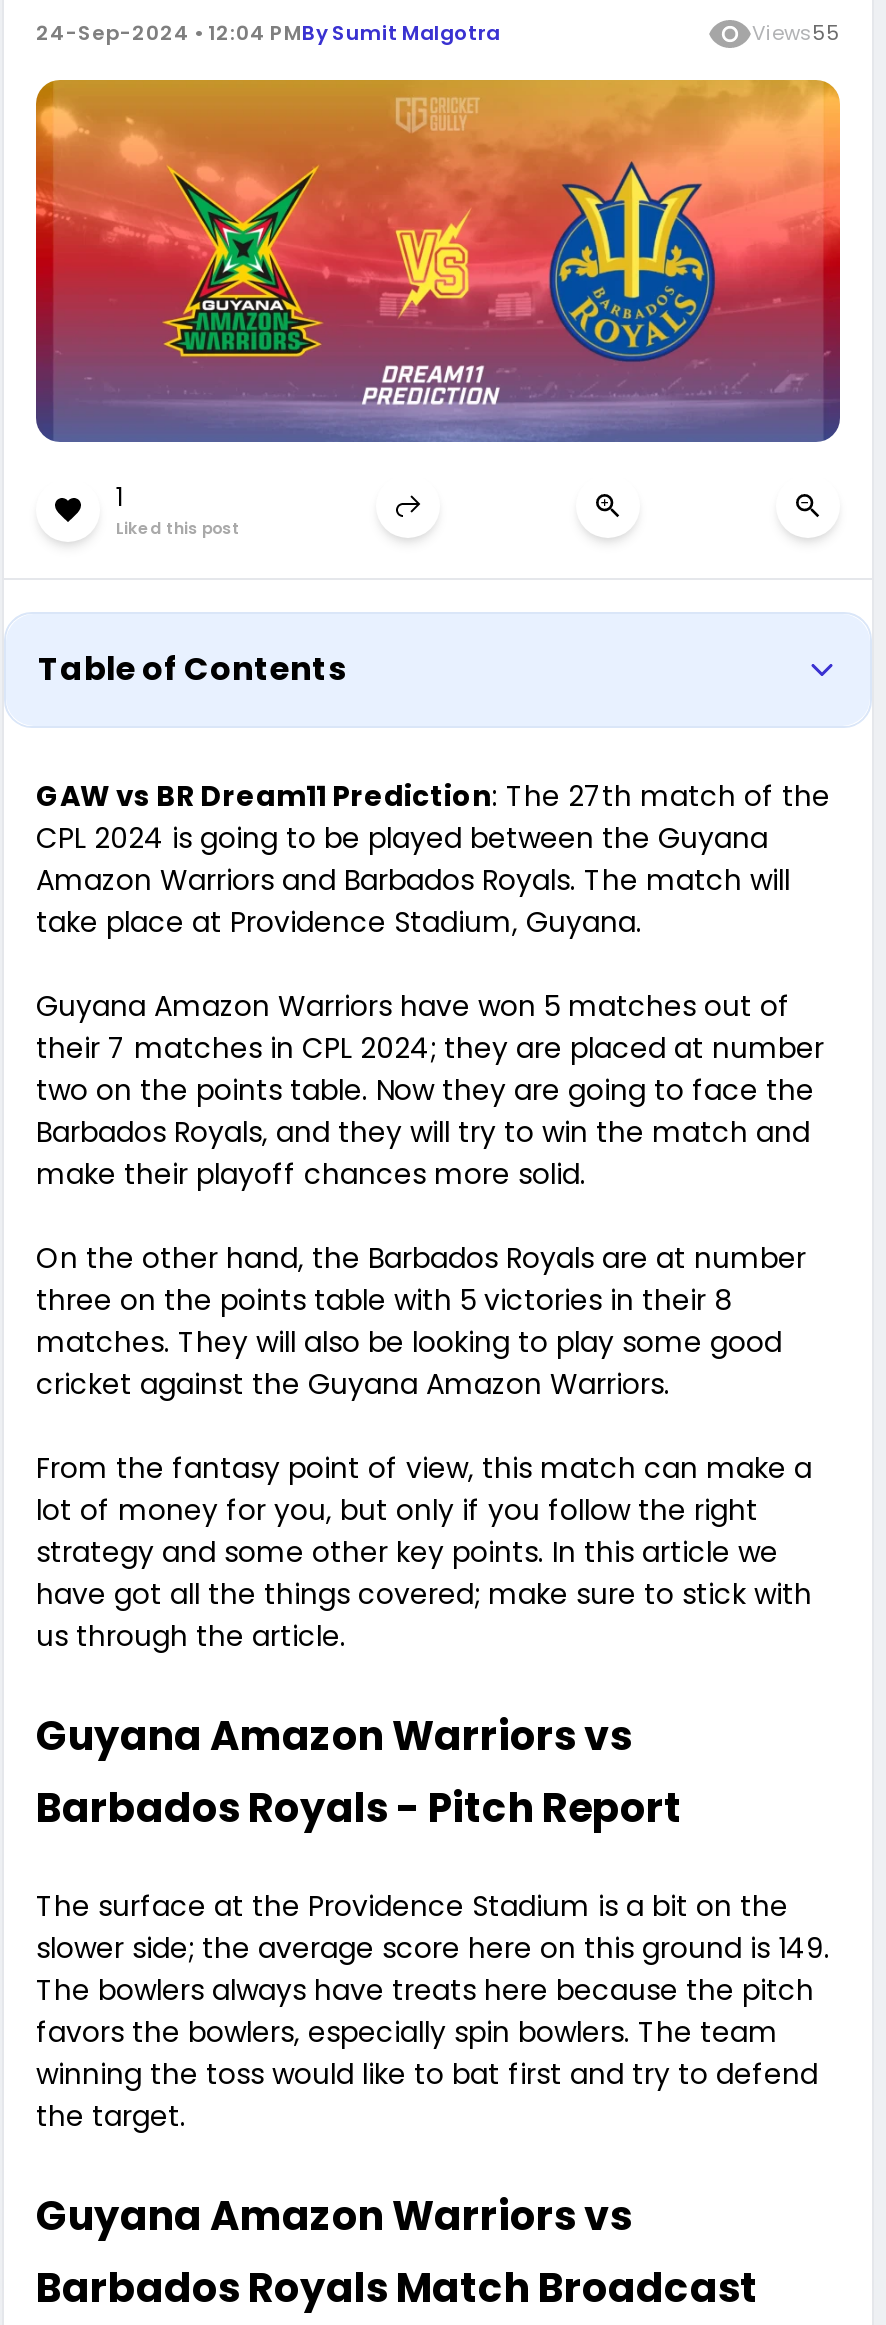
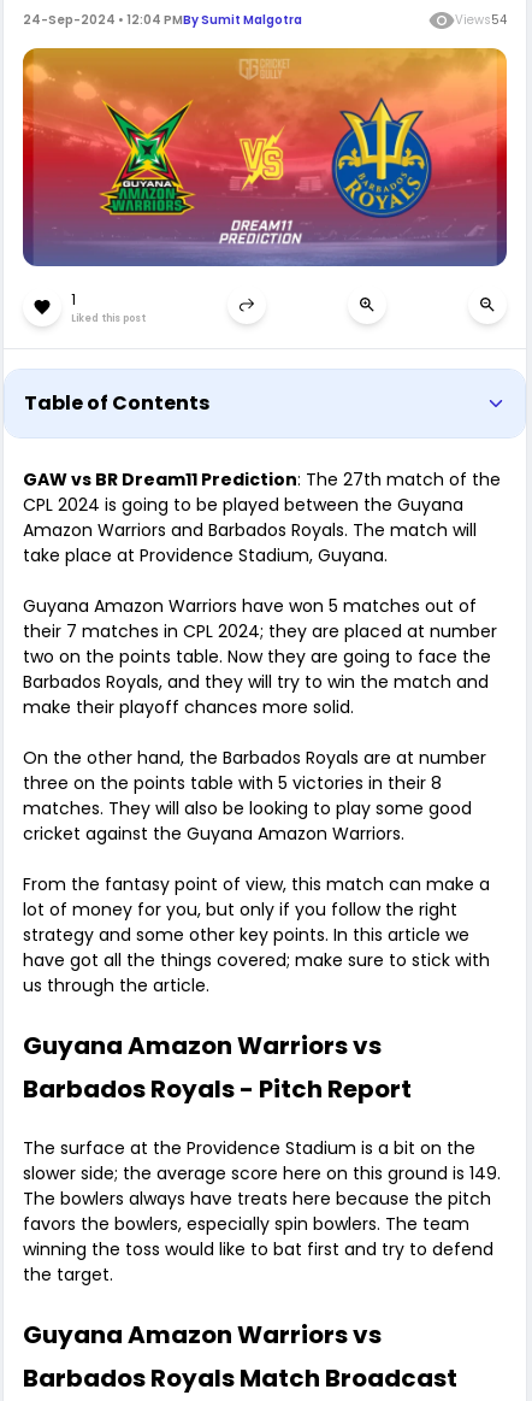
[752,18,840,48] Views55 -> [455,11,507,29] Views54

